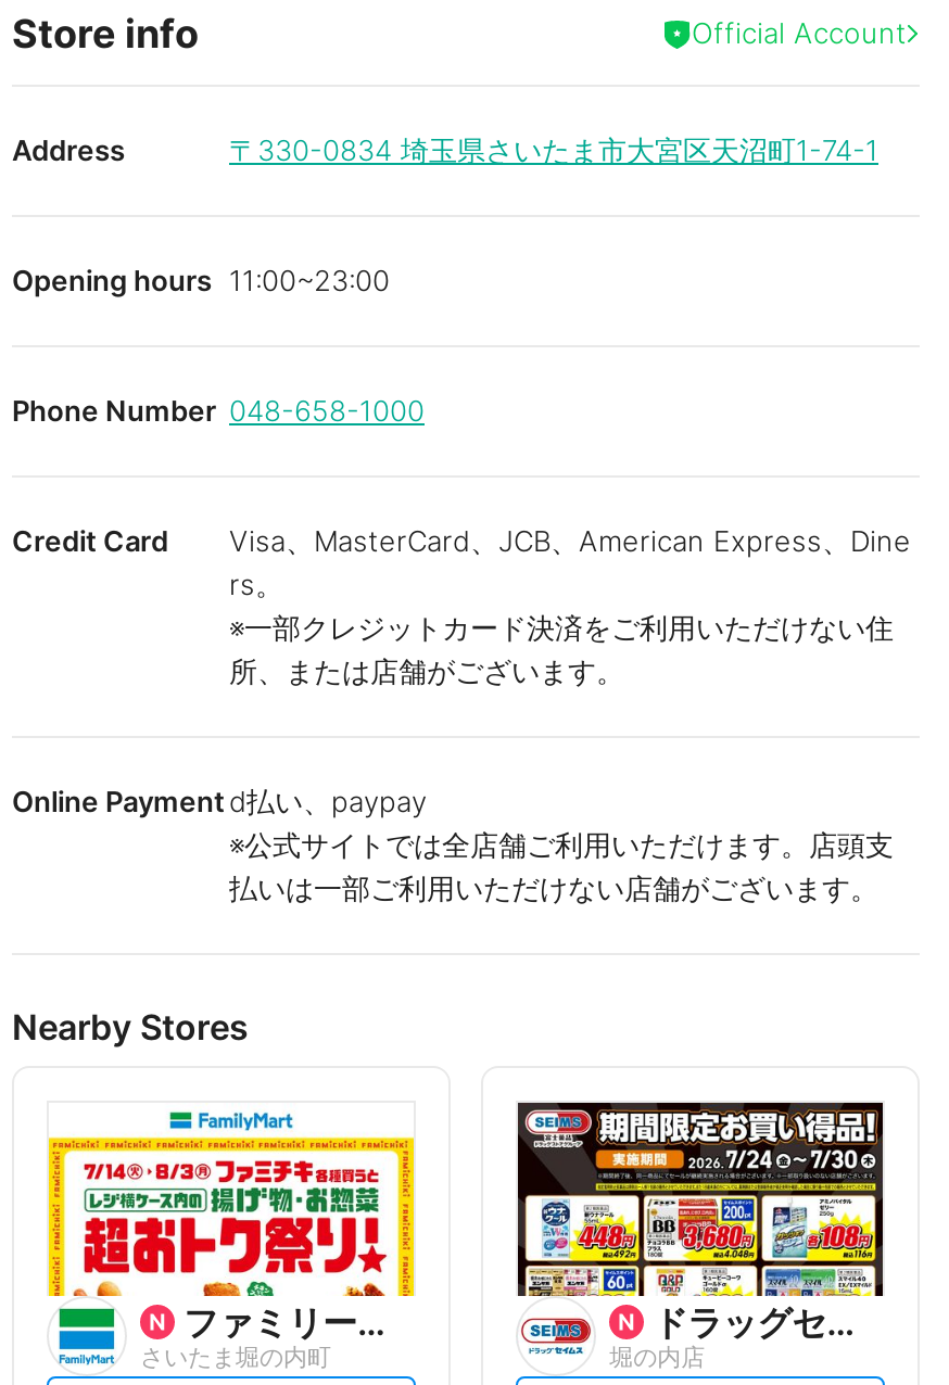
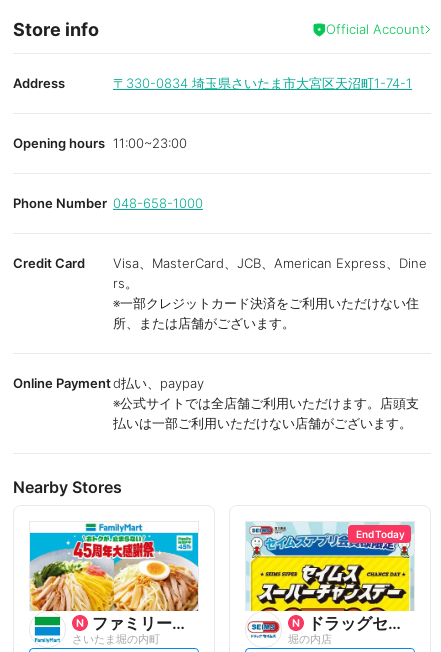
none -> [356,528,405,540] End Today
[47,1105,416,1296] [image] -> [29,523,199,612] [image]
[516,1101,885,1298] [image] -> [246,522,414,612] [image]

